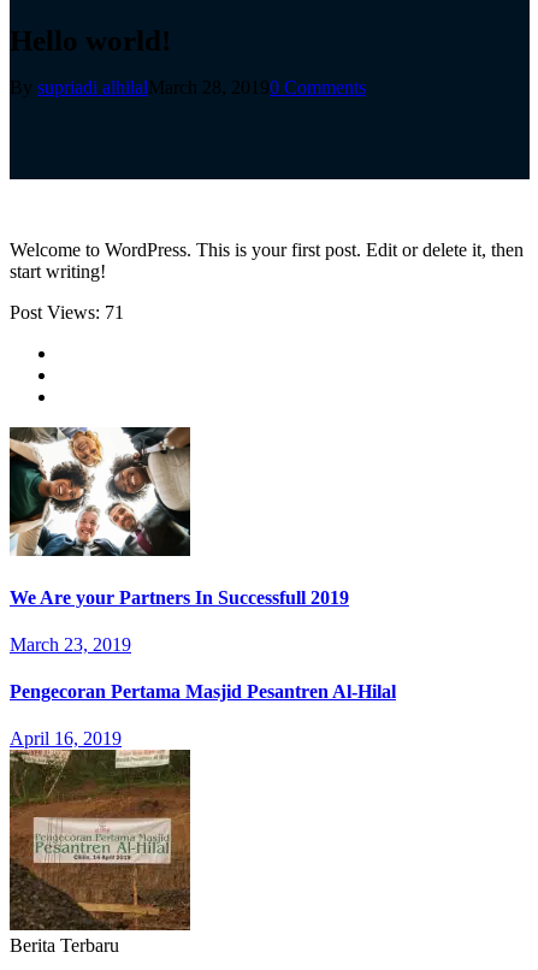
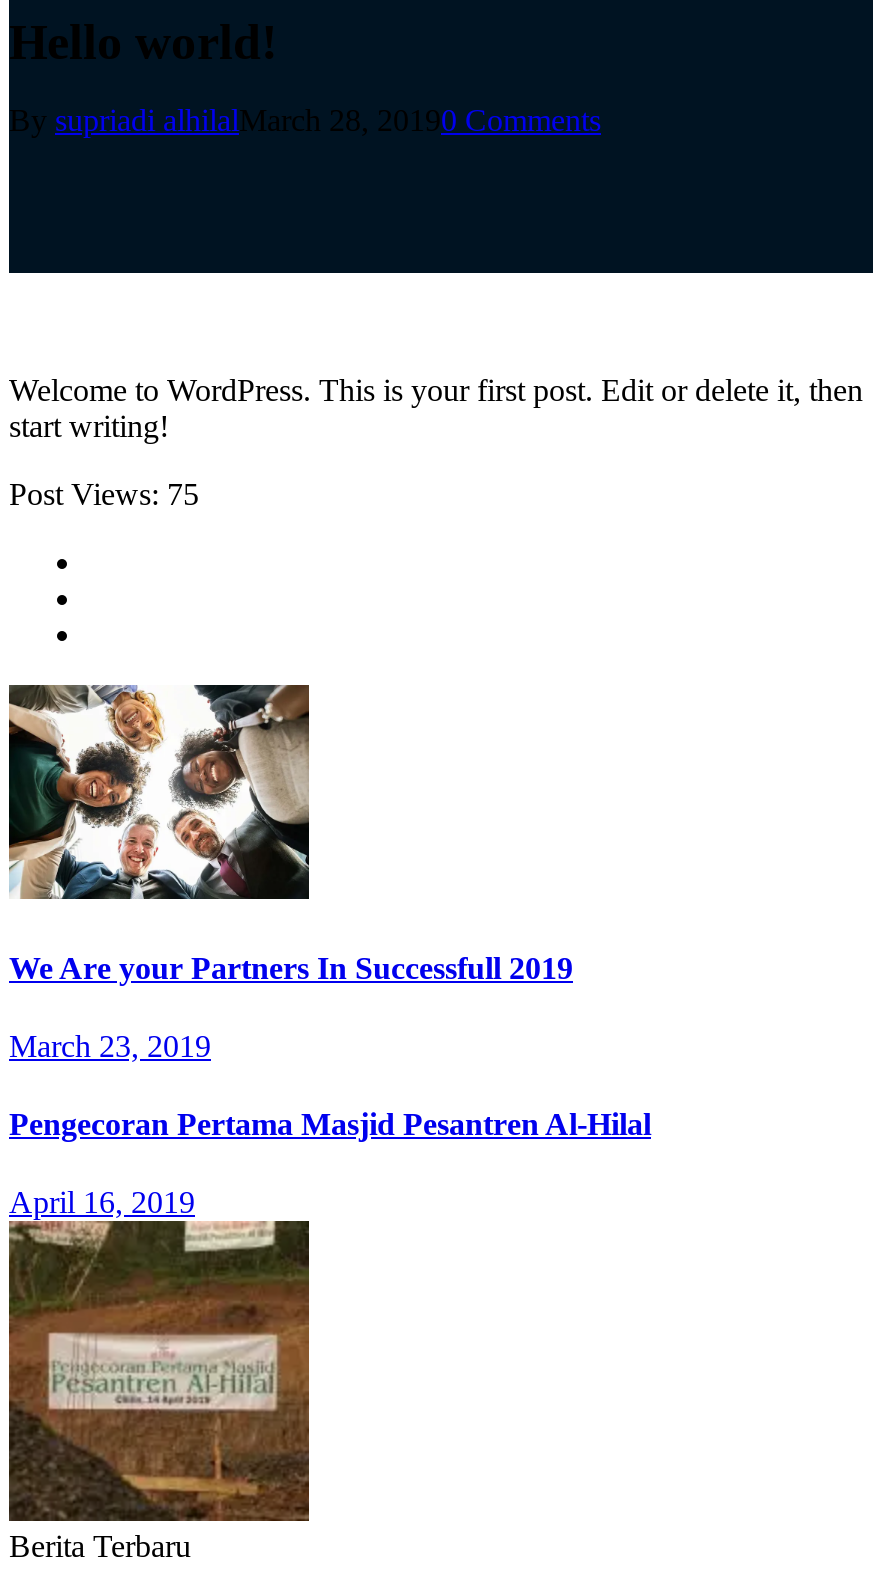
[10,303,124,323] Post Views: 71 -> [9,478,199,512] Post Views: 75

